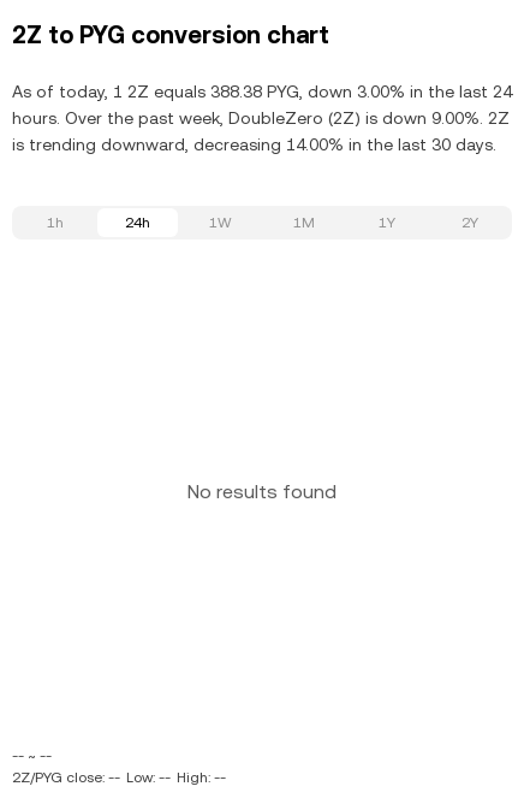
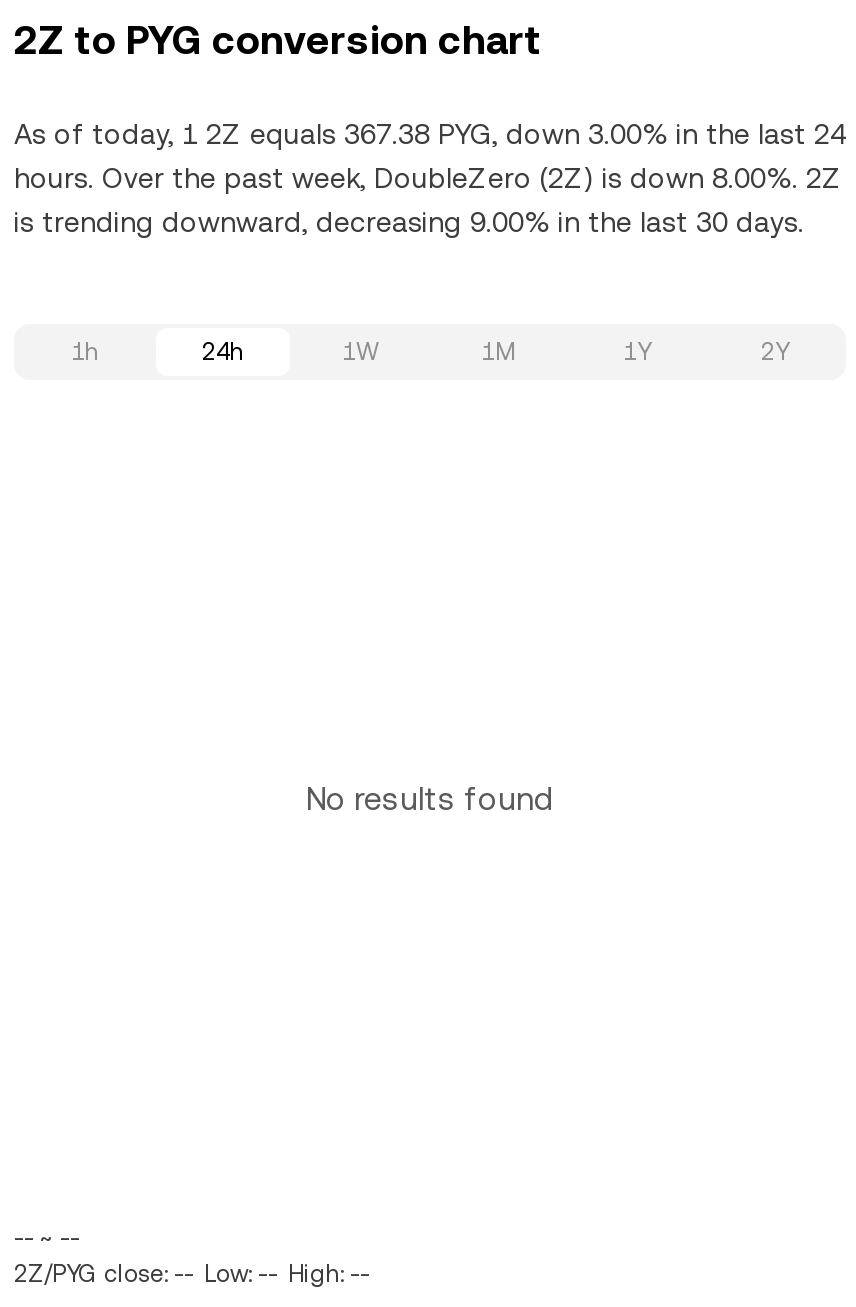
[12,82,512,101] As of today, 1 2Z equals 388.38 PYG, down 3.00% in the last 24 -> [14,118,846,150] As of today, 1 2Z equals 367.38 PYG, down 3.00% in the last 24
[12,108,510,128] hours. Over the past week, DoubleZero (2Z) is down 9.00%. 2Z -> [14,162,842,194] hours. Over the past week, DoubleZero (2Z) is down 8.00%. 2Z
[12,135,496,154] is trending downward, decreasing 14.00% in the last 30 days. -> [14,206,804,238] is trending downward, decreasing 9.00% in the last 30 days.

